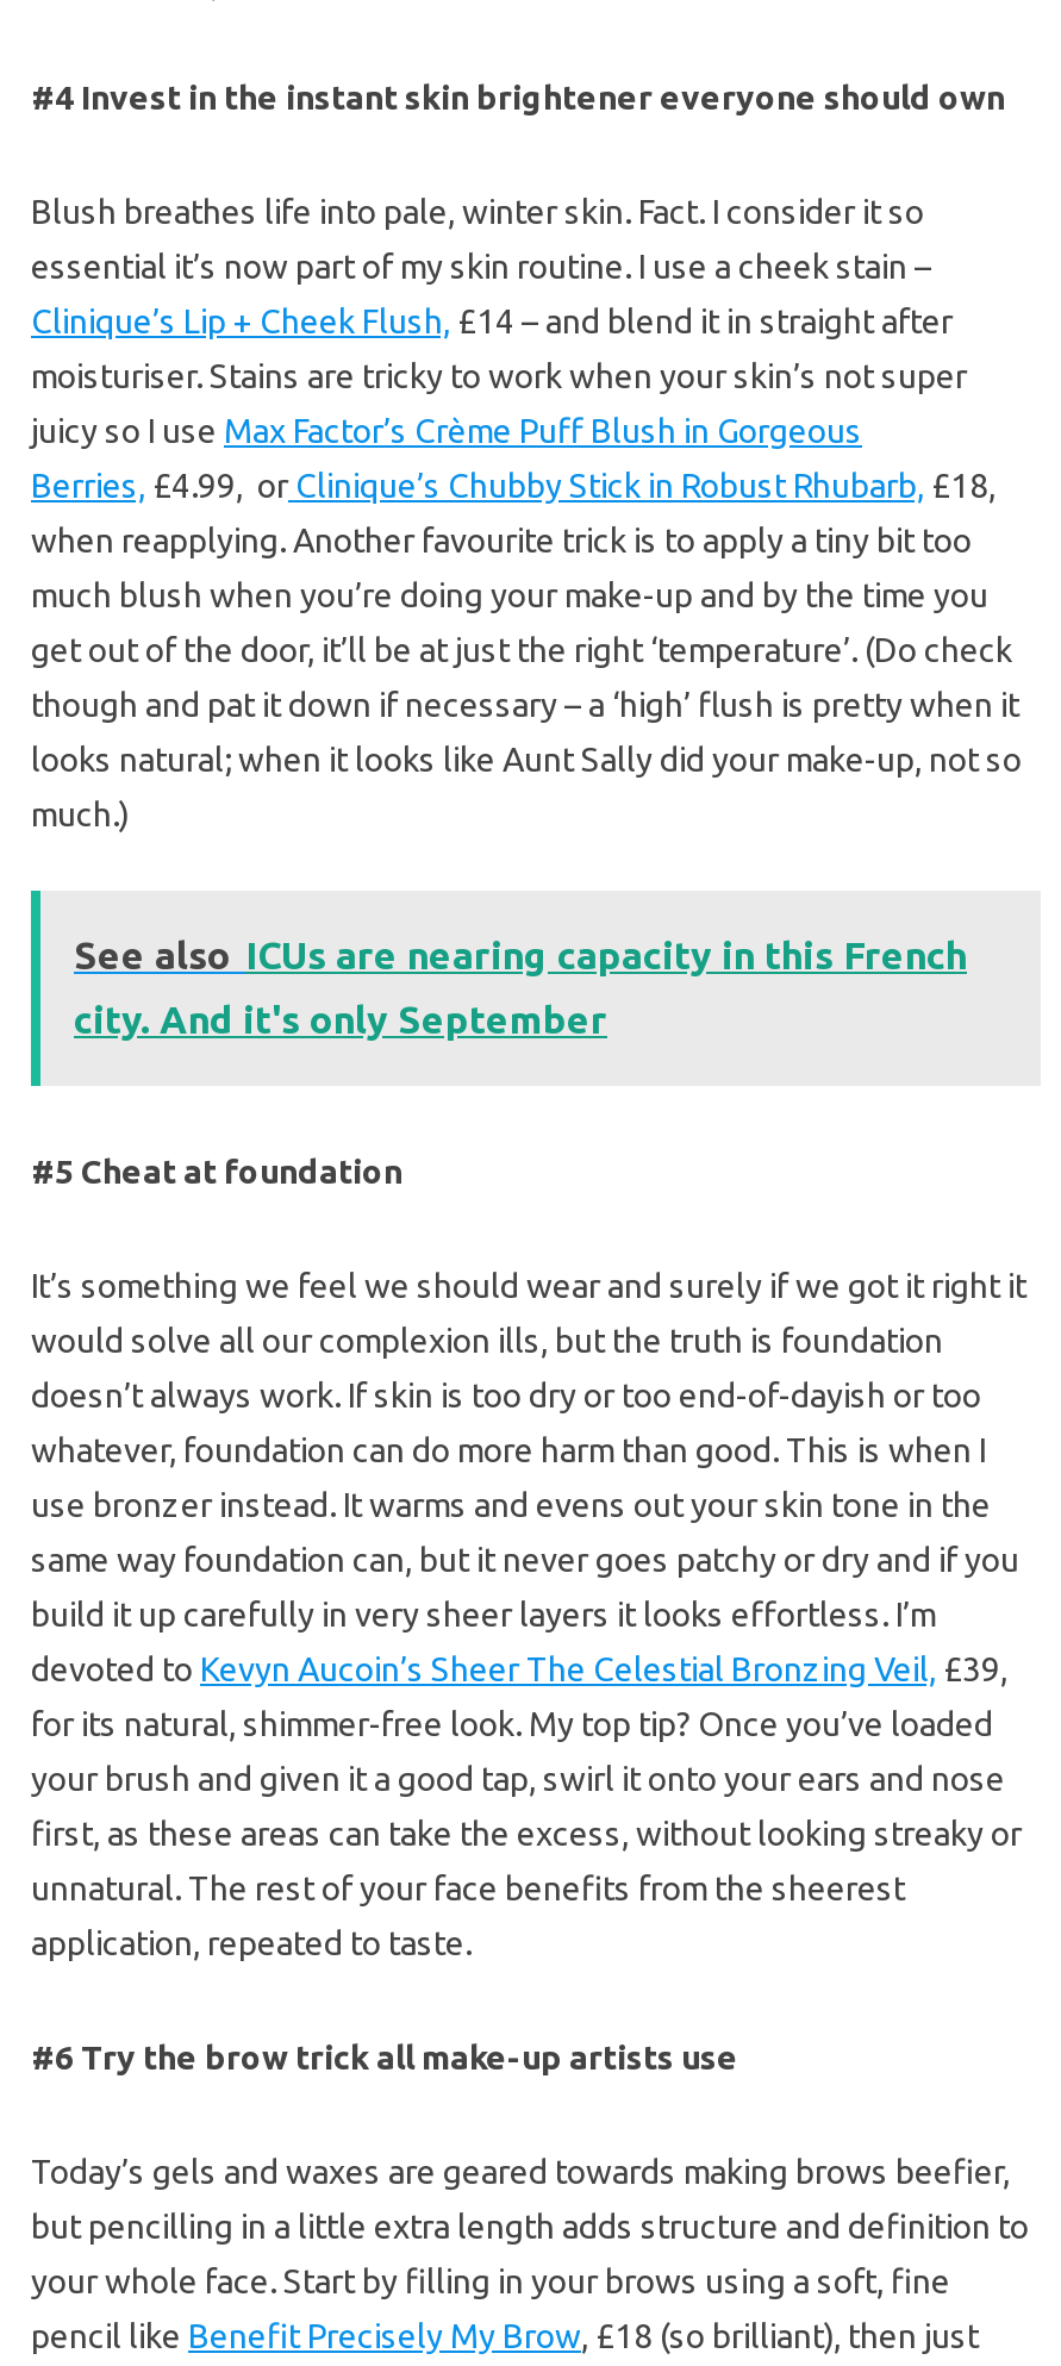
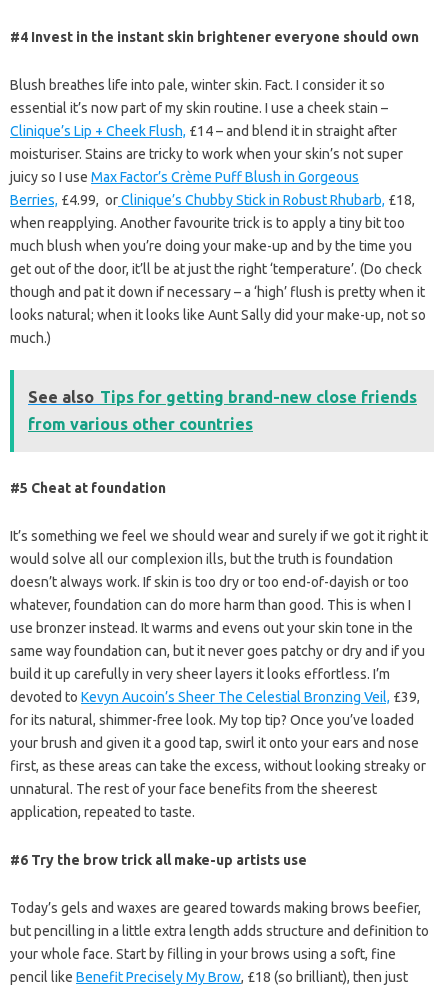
[74,934,967,977] See also ICUs are nearing capacity in this French -> [28,388,417,406] See also Tips for getting brand-new close friends
[74,998,607,1041] city. And it's only September -> [28,415,253,433] from various other countries

